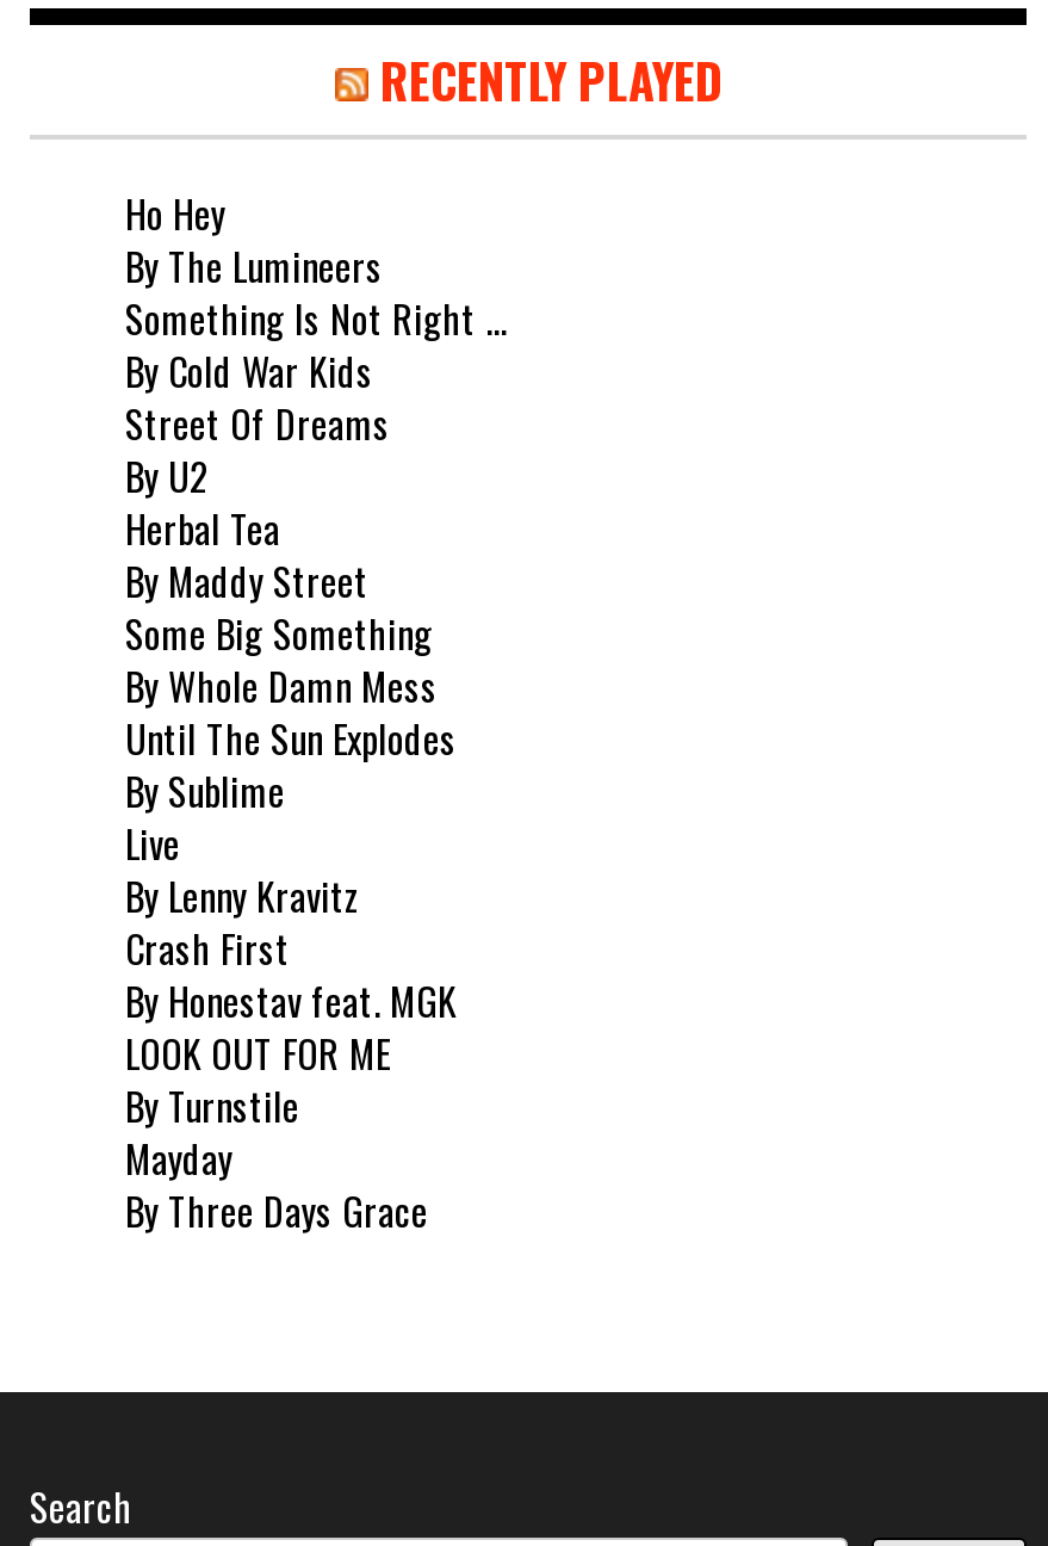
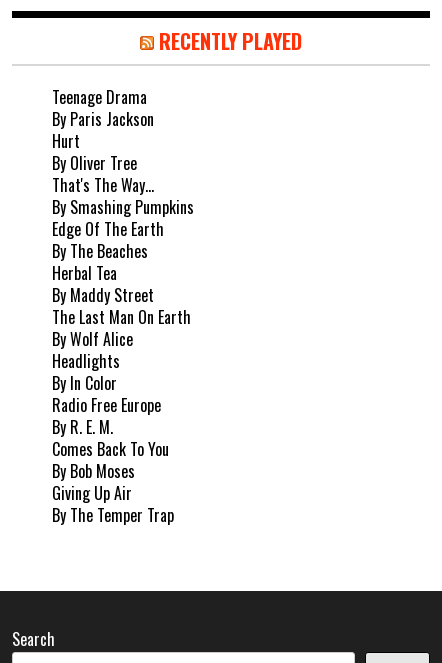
[125,185,507,505] Ho Hey | By The Lumineers | Something Is Not Right ... | By Cold War Kids | Street Of Dreams | By U2 -> [52,85,194,263] Teenage Drama | By Paris Jackson | Hurt | By Oliver Tree | That's The Way... | By Smashing Pumpkins | Edge Of The Earth | By The Beaches
moved [125,500,368,610] -> [52,261,154,307]: Herbal Tea | By Maddy Street
[125,605,457,1240] Some Big Something | By Whole Damn Mess | Until The Sun Explodes | By Sublime | Live | By Lenny Kravitz | Crash First | By Honestav feat. MGK | LOOK OUT FOR ME | By Turnstile | Mayday | By Three Days Grace -> [52,305,191,527] The Last Man On Earth | By Wolf Alice | Headlights | By In Color | Radio Free Europe | By R. E. M. | Comes Back To You | By Bob Moses | Giving Up Air | By The Temper Trap

